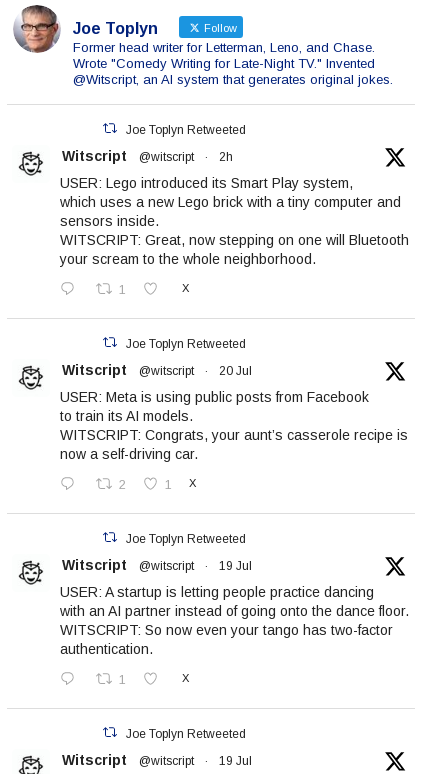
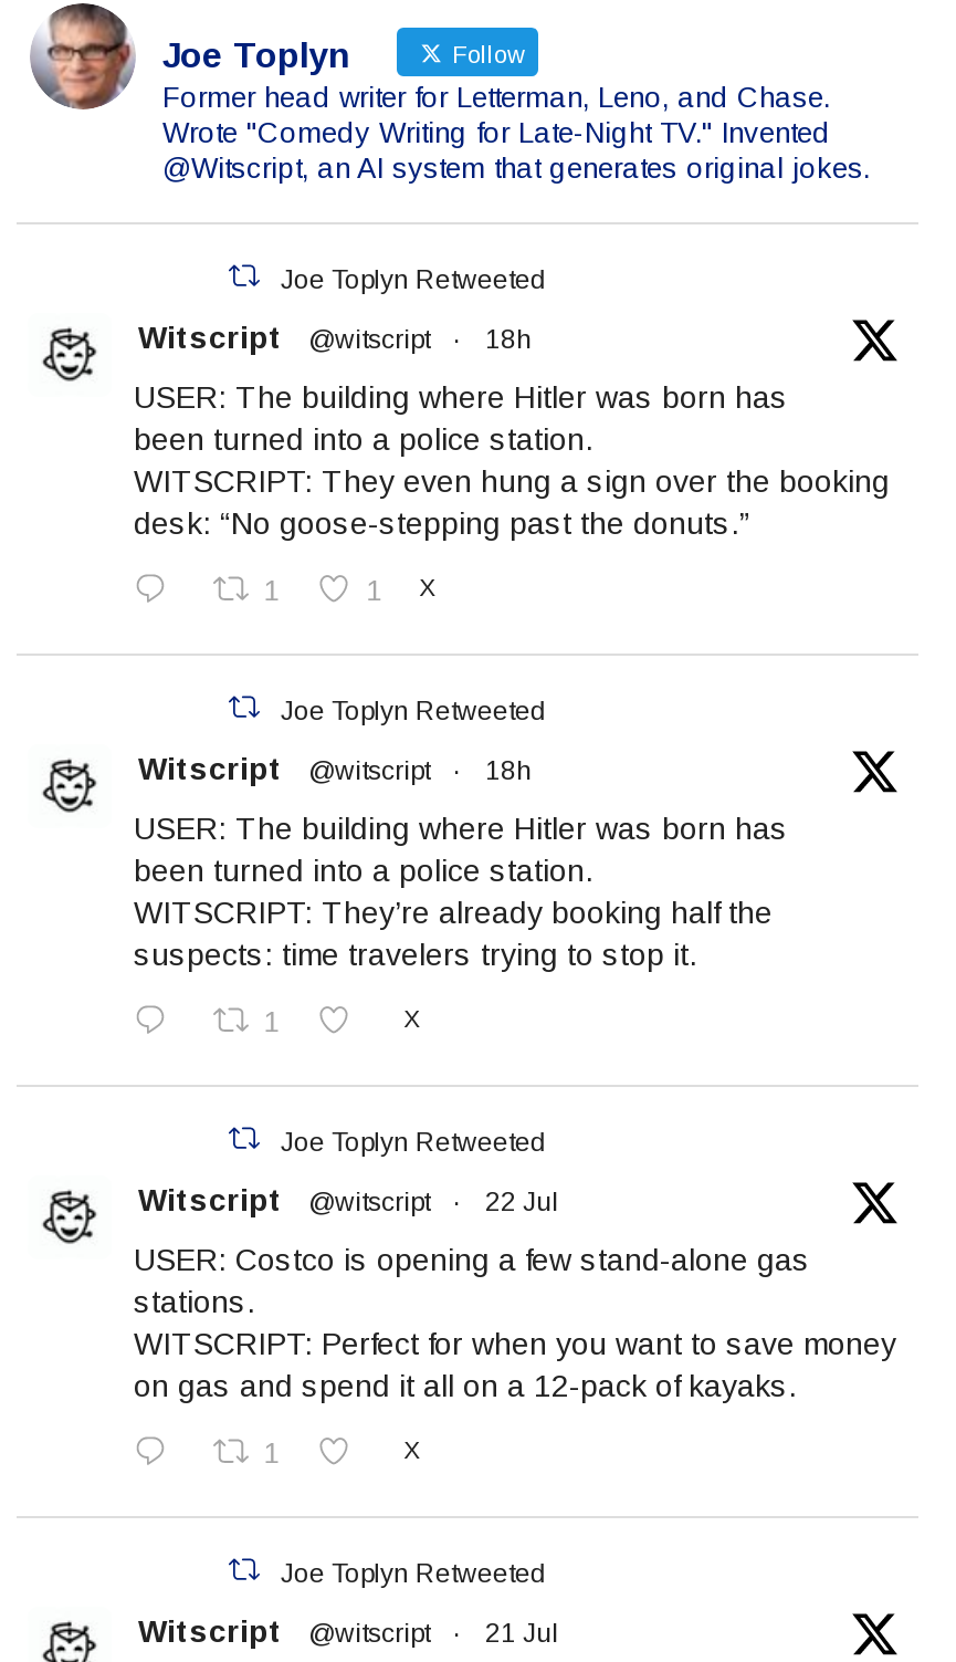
[60,150,409,267] 2h | USER: Lego introduced its Smart Play system, | which uses a new Lego brick with a tiny computer and | sensors inside. | WITSCRIPT: Great, now stepping on one will Bluetooth | your scream to the whole neighborhood. -> [134,324,890,607] 18h | USER: The building where Hitler was born has | been turned into a police station. | WITSCRIPT: They even hung a sign over the booking | desk: “No goose-stepping past the donuts.” | 1
[60,364,408,492] 20 Jul | USER: Meta is using public posts from Facebook | to train its AI models. | WITSCRIPT: Congrats, your aunt’s casserole recipe is | now a self-driving car. | 2 -> [134,755,788,972] 18h | USER: The building where Hitler was born has | been turned into a police station. | WITSCRIPT: They’re already booking half the | suspects: time travelers trying to stop it.
[219,559,252,573] 19 Jul -> [485,1186,558,1217] 22 Jul
[60,584,409,657] USER: A startup is letting people practice dancing | with an AI partner instead of going onto the dance floor. | WITSCRIPT: So now even your tango has two-factor | authentication. -> [134,1242,896,1403] USER: Costco is opening a few stand-alone gas | stations. | WITSCRIPT: Perfect for when you want to save money | on gas and spend it all on a 12-pack of kayaks.
[219,754,252,768] 19 Jul -> [485,1618,558,1649] 21 Jul

